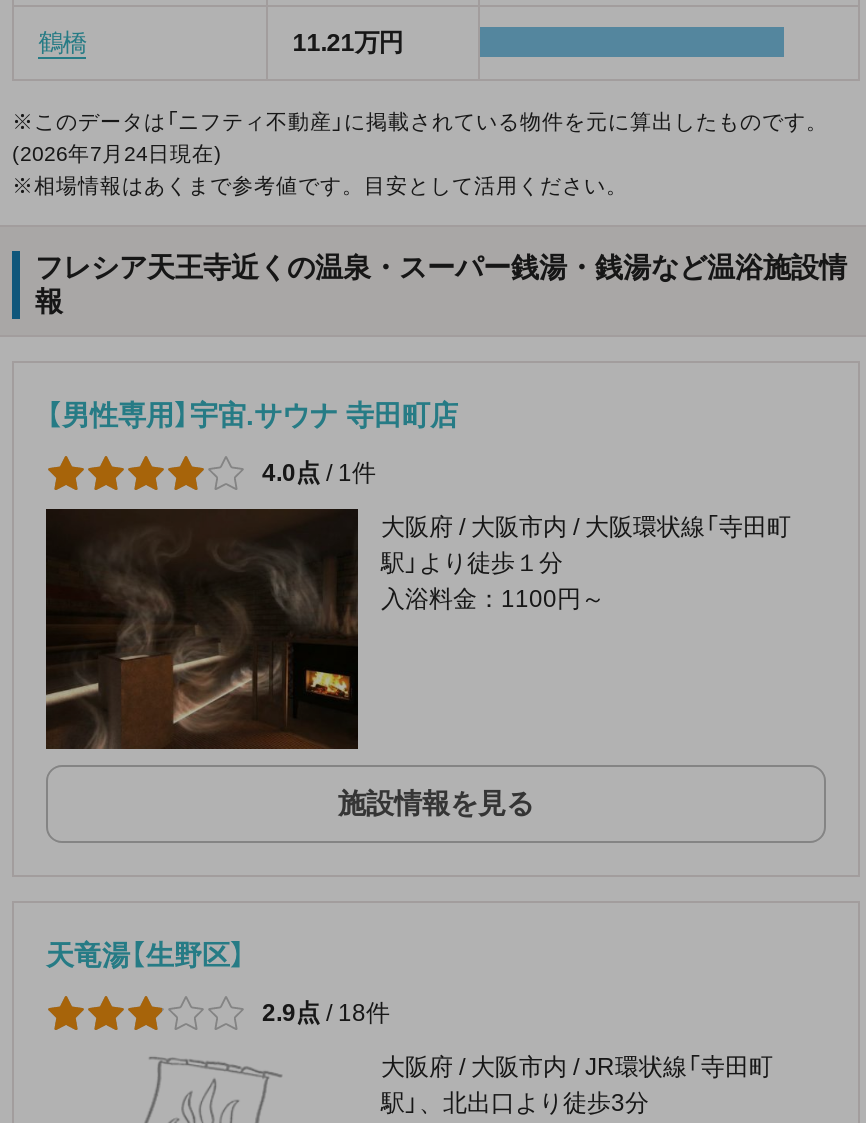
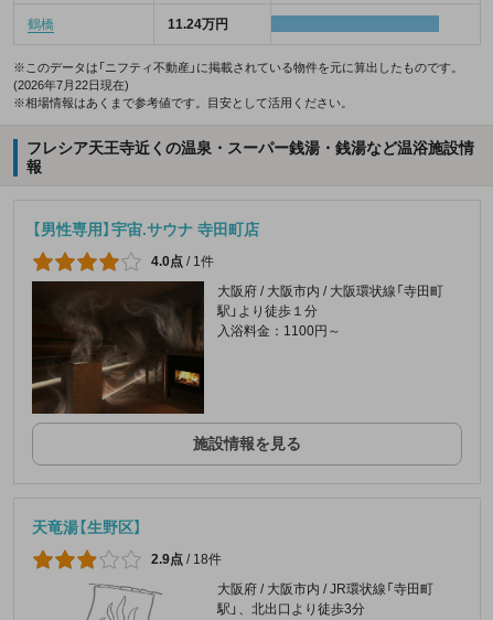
[292,28,402,56] 11.21万円 -> [168,16,229,32] 11.24万円
[12,140,222,164] (2026年7月24日現在) -> [13,78,129,91] (2026年7月22日現在)

